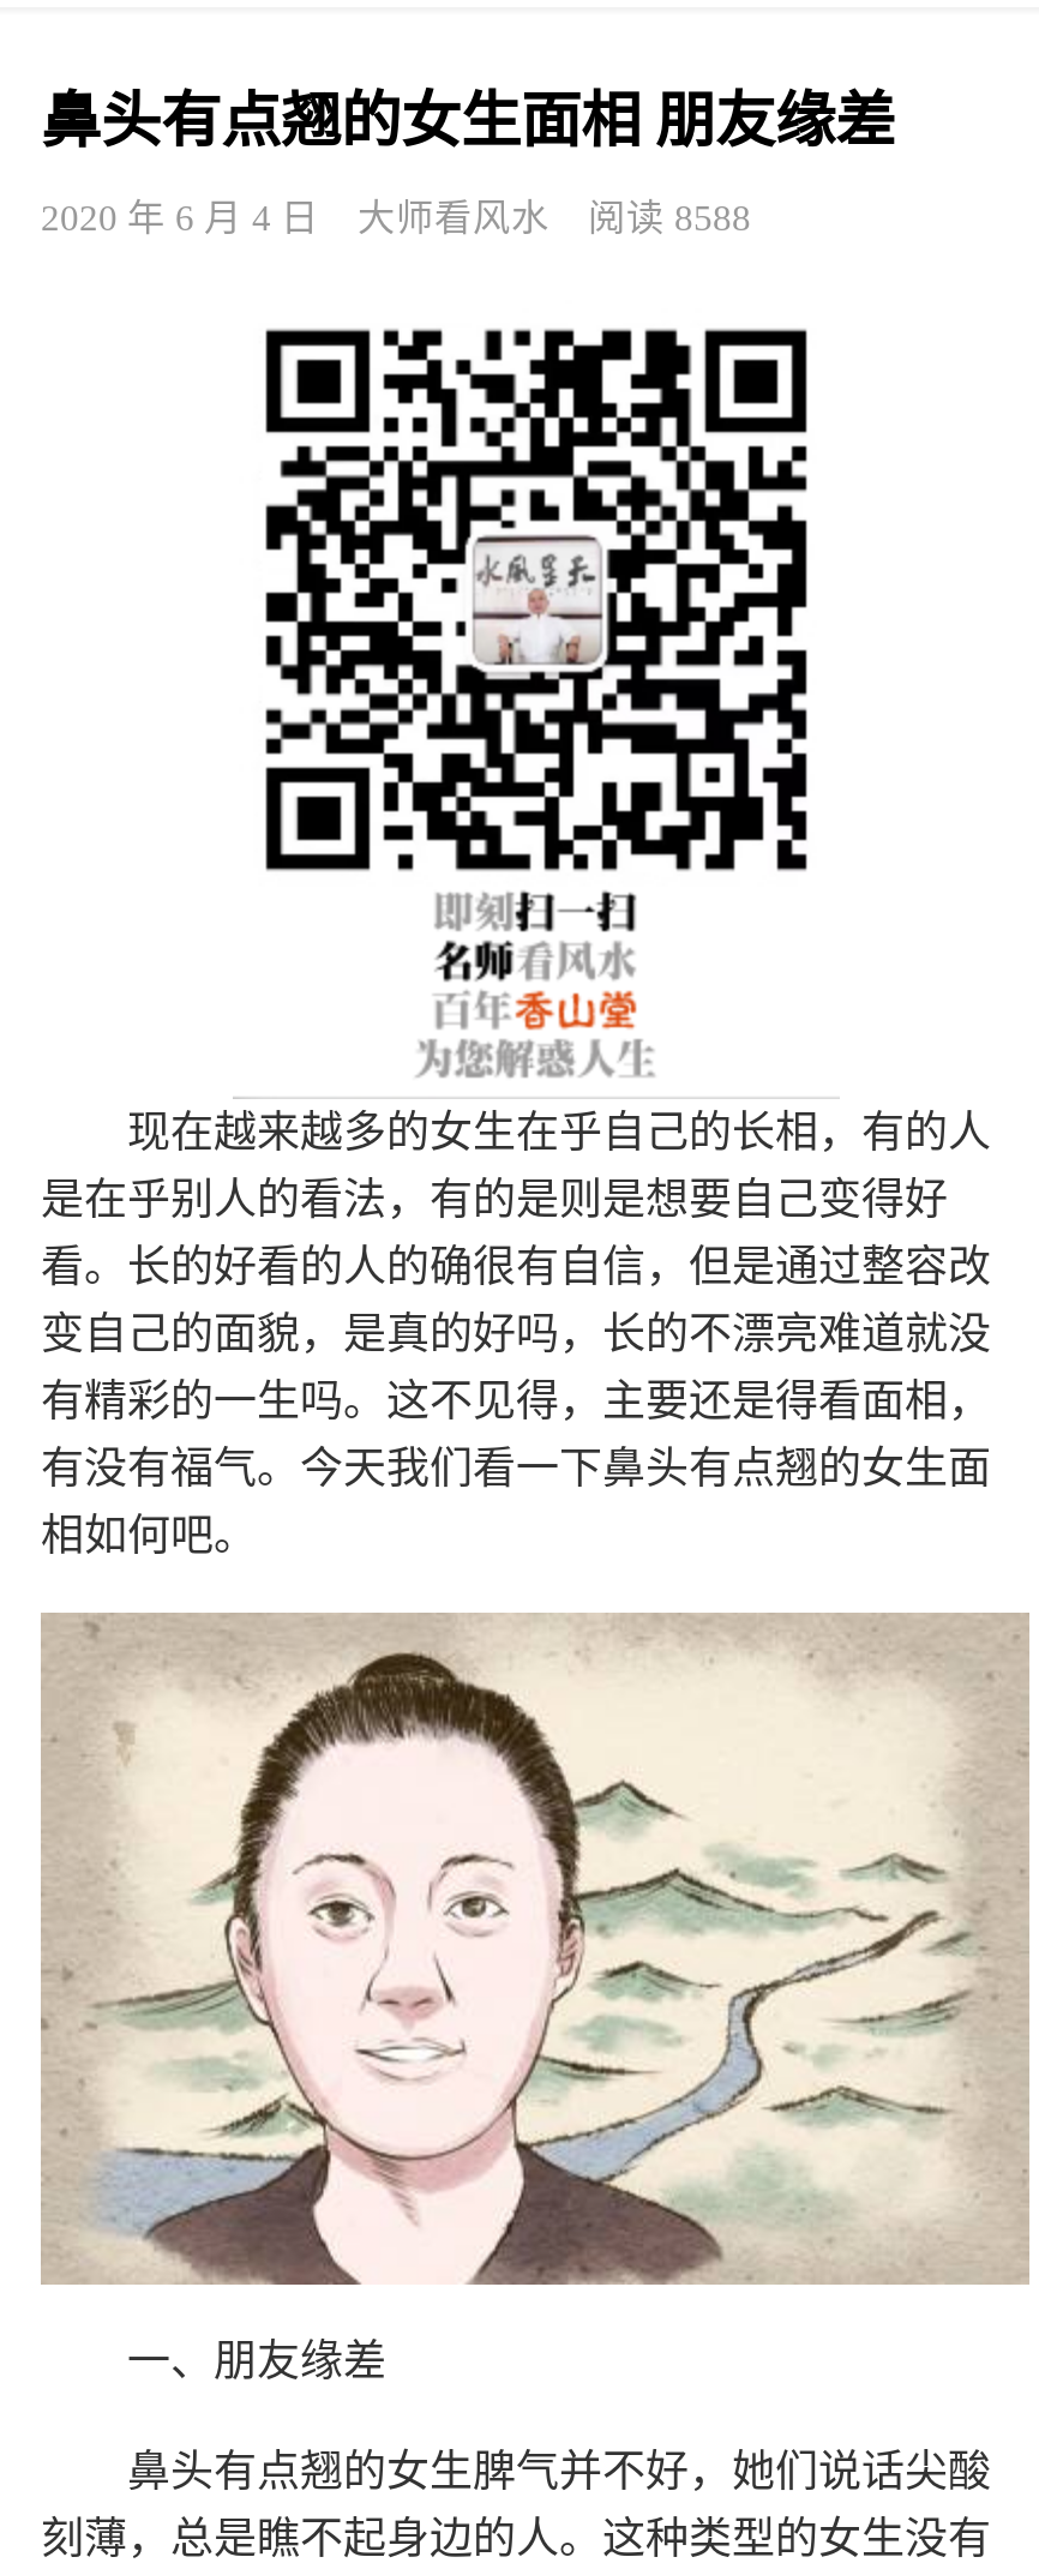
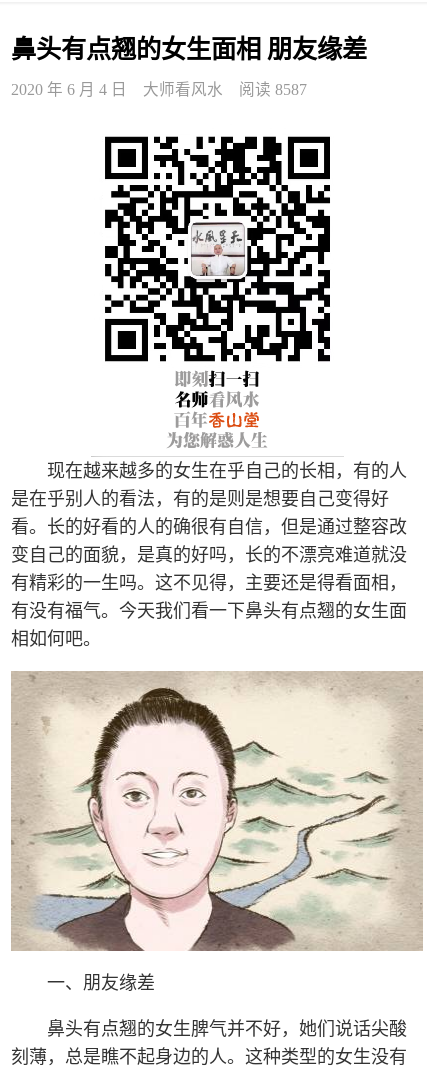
[41,197,751,238] 2020 年 6 月 4 日 大师看风水 阅读 8588 -> [11,81,307,98] 2020 年 6 月 4 日 大师看风水 阅读 8587

